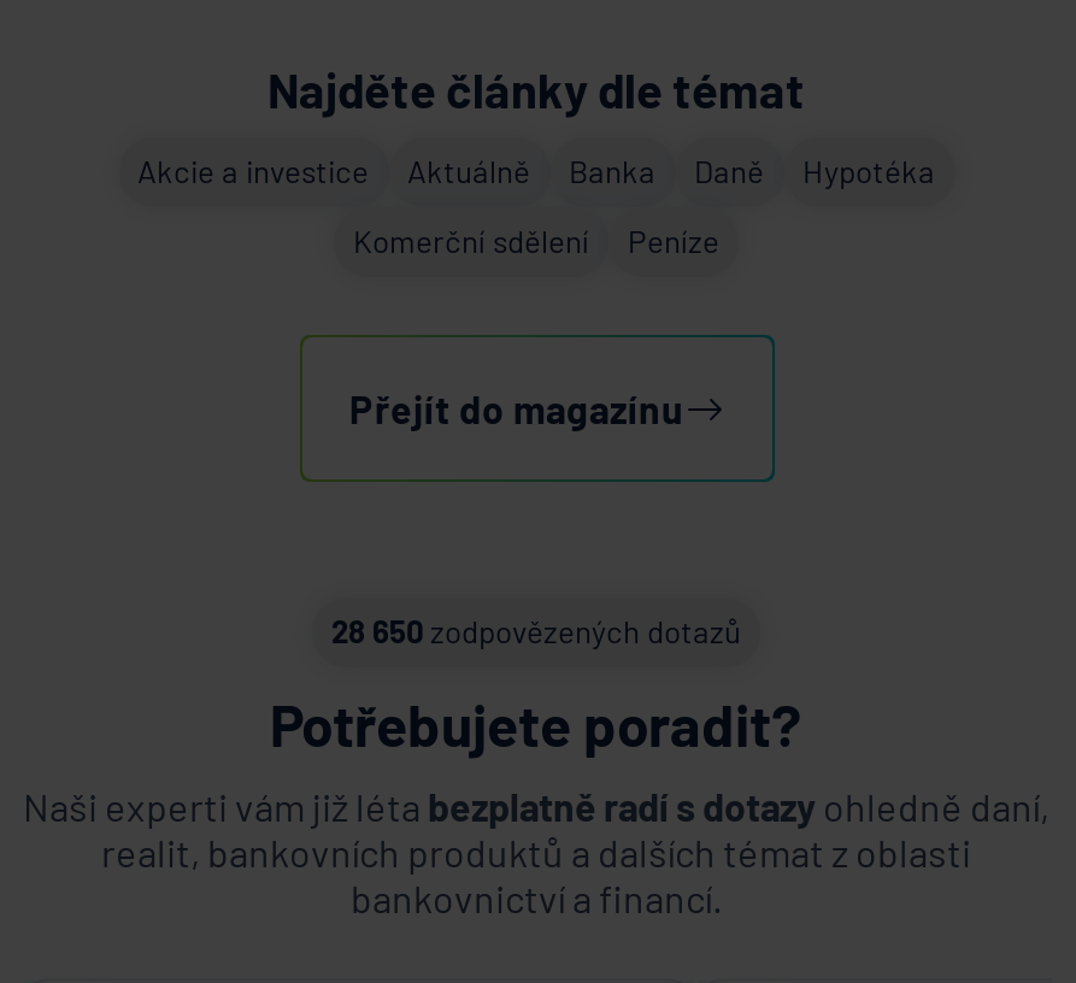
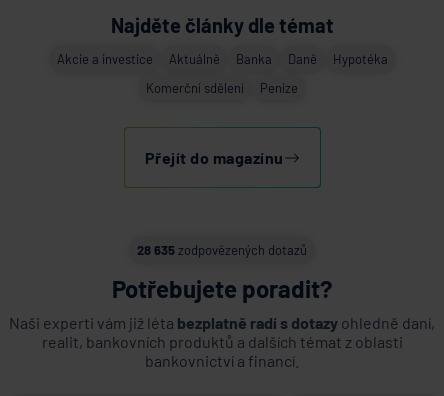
[331,613,741,651] 28 650 zodpovězených dotazů -> [137,242,307,258] 28 635 zodpovězených dotazů

